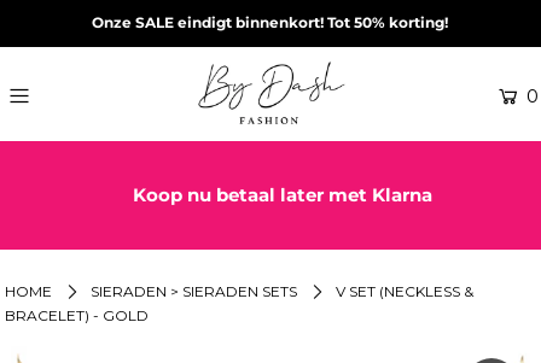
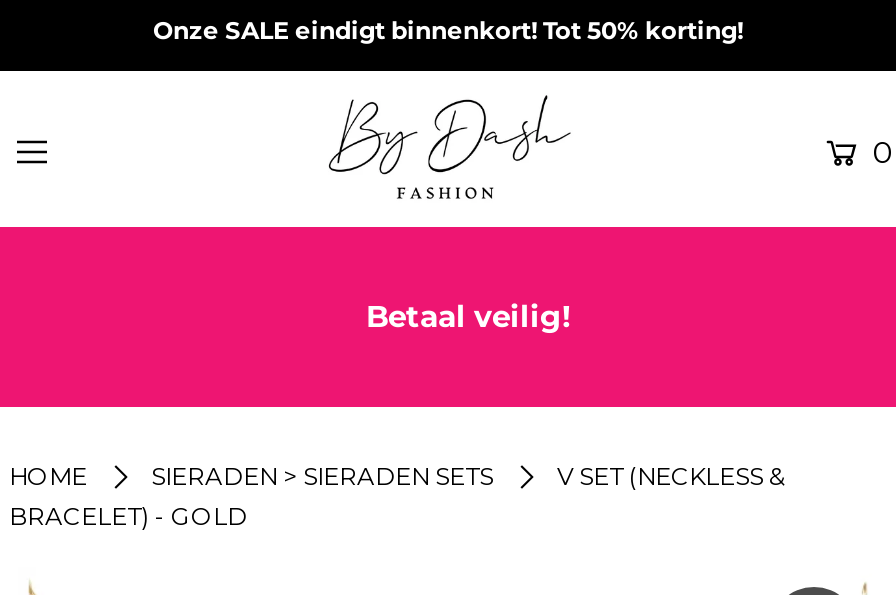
[133,183,432,206] Koop nu betaal later met Klarna -> [366,297,570,335] Betaal veilig!

